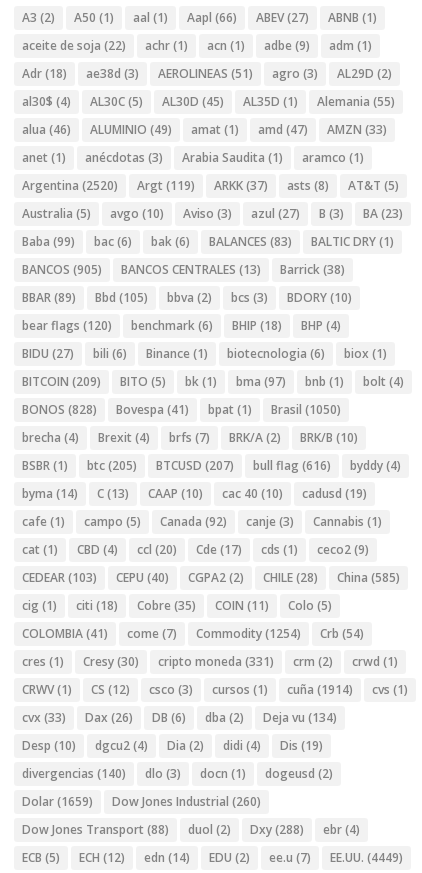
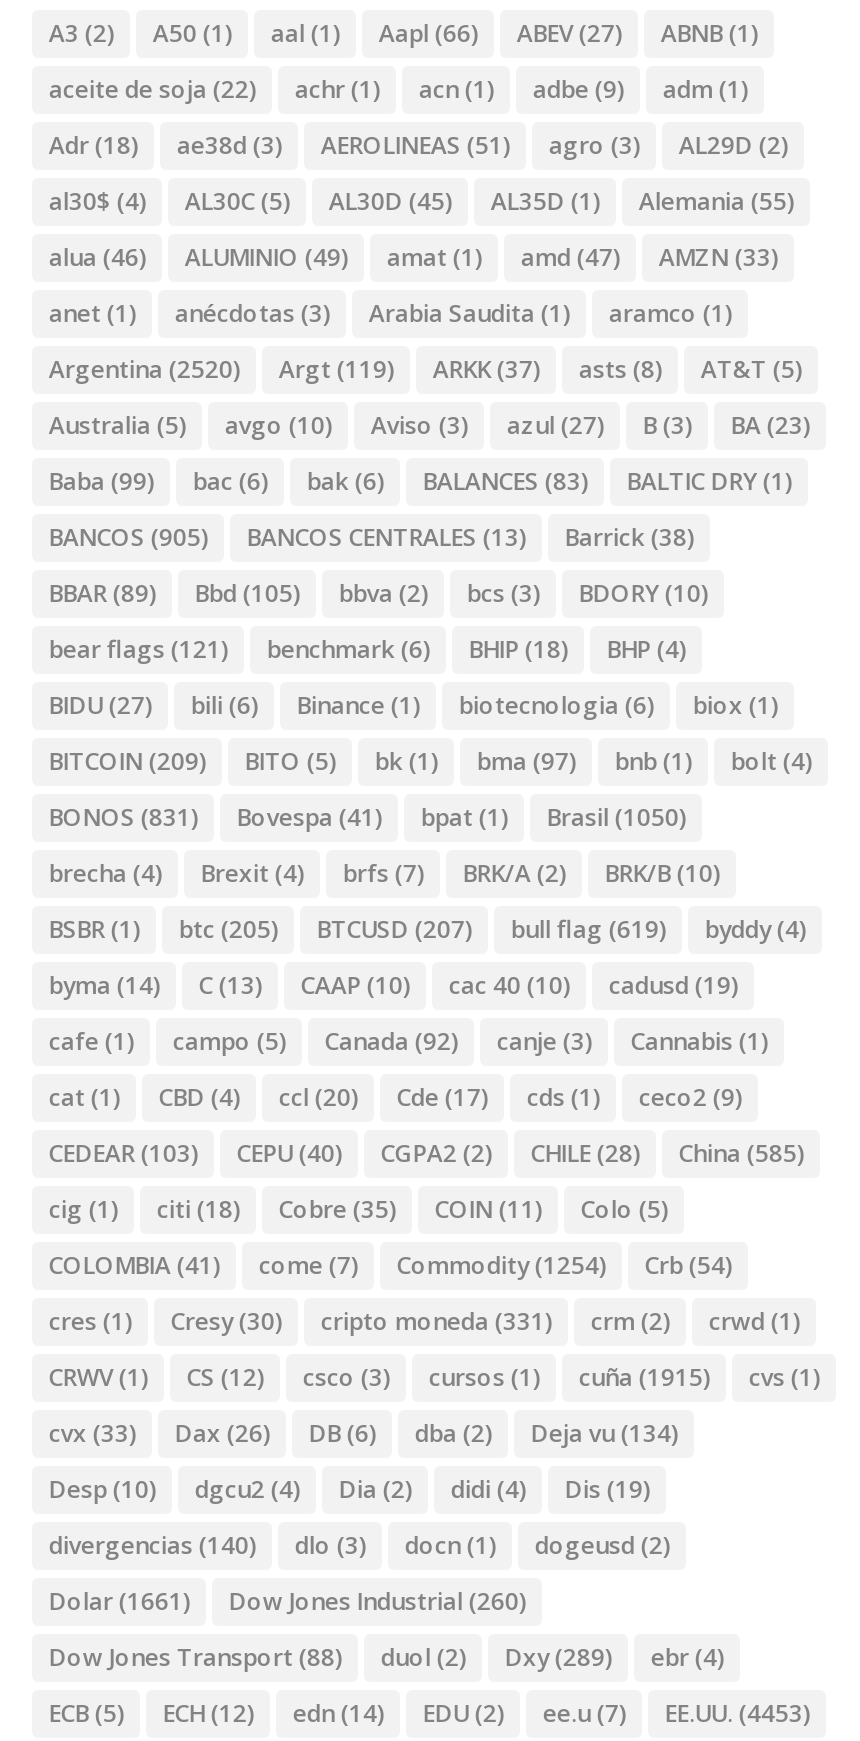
[22,317,341,334] bear flags (120) benchmark (6) BHIP (18) BHP (4) -> [49,631,687,665] bear flags (121) benchmark (6) BHIP (18) BHP (4)
[22,401,341,418] BONOS (828) Bovespa (41) bpat (1) Brasil (1050) -> [49,799,687,833] BONOS (831) Bovespa (41) bpat (1) Brasil (1050)
[22,457,401,474] BSBR (1) btc (205) BTCUSD (207) bull flag (616) byddy (4) -> [49,911,807,945] BSBR (1) btc (205) BTCUSD (207) bull flag (619) byddy (4)
[22,681,408,698] CRWV (1) CS (12) csco (3) cursos (1) cuña (1914) cvs (1) -> [49,1359,821,1393] CRWV (1) CS (12) csco (3) cursos (1) cuña (1915) cvs (1)
[22,793,261,810] Dolar (1659) Dow Jones Industrial (260) -> [49,1583,527,1617] Dolar (1661) Dow Jones Industrial (260)
[22,821,360,838] Dow Jones Transport (88) duol (2) Dxy (288) ebr (4) -> [49,1639,725,1673] Dow Jones Transport (88) duol (2) Dxy (289) ebr (4)
[22,849,403,866] ECB (5) ECH (12) edn (14) EDU (2) ee.u (7) EE.UU. (4449) -> [49,1695,811,1729] ECB (5) ECH (12) edn (14) EDU (2) ee.u (7) EE.UU. (4453)

